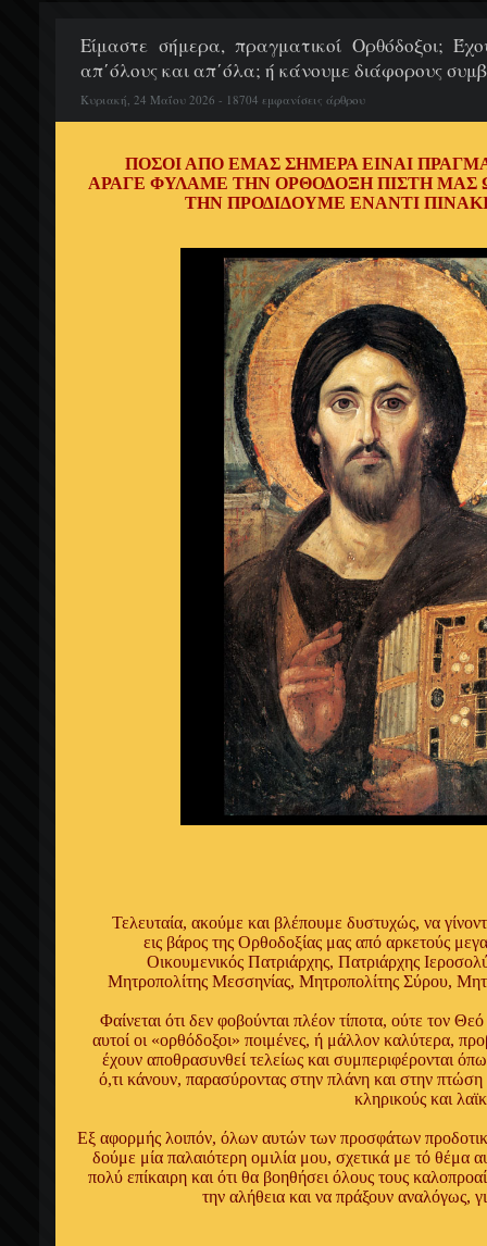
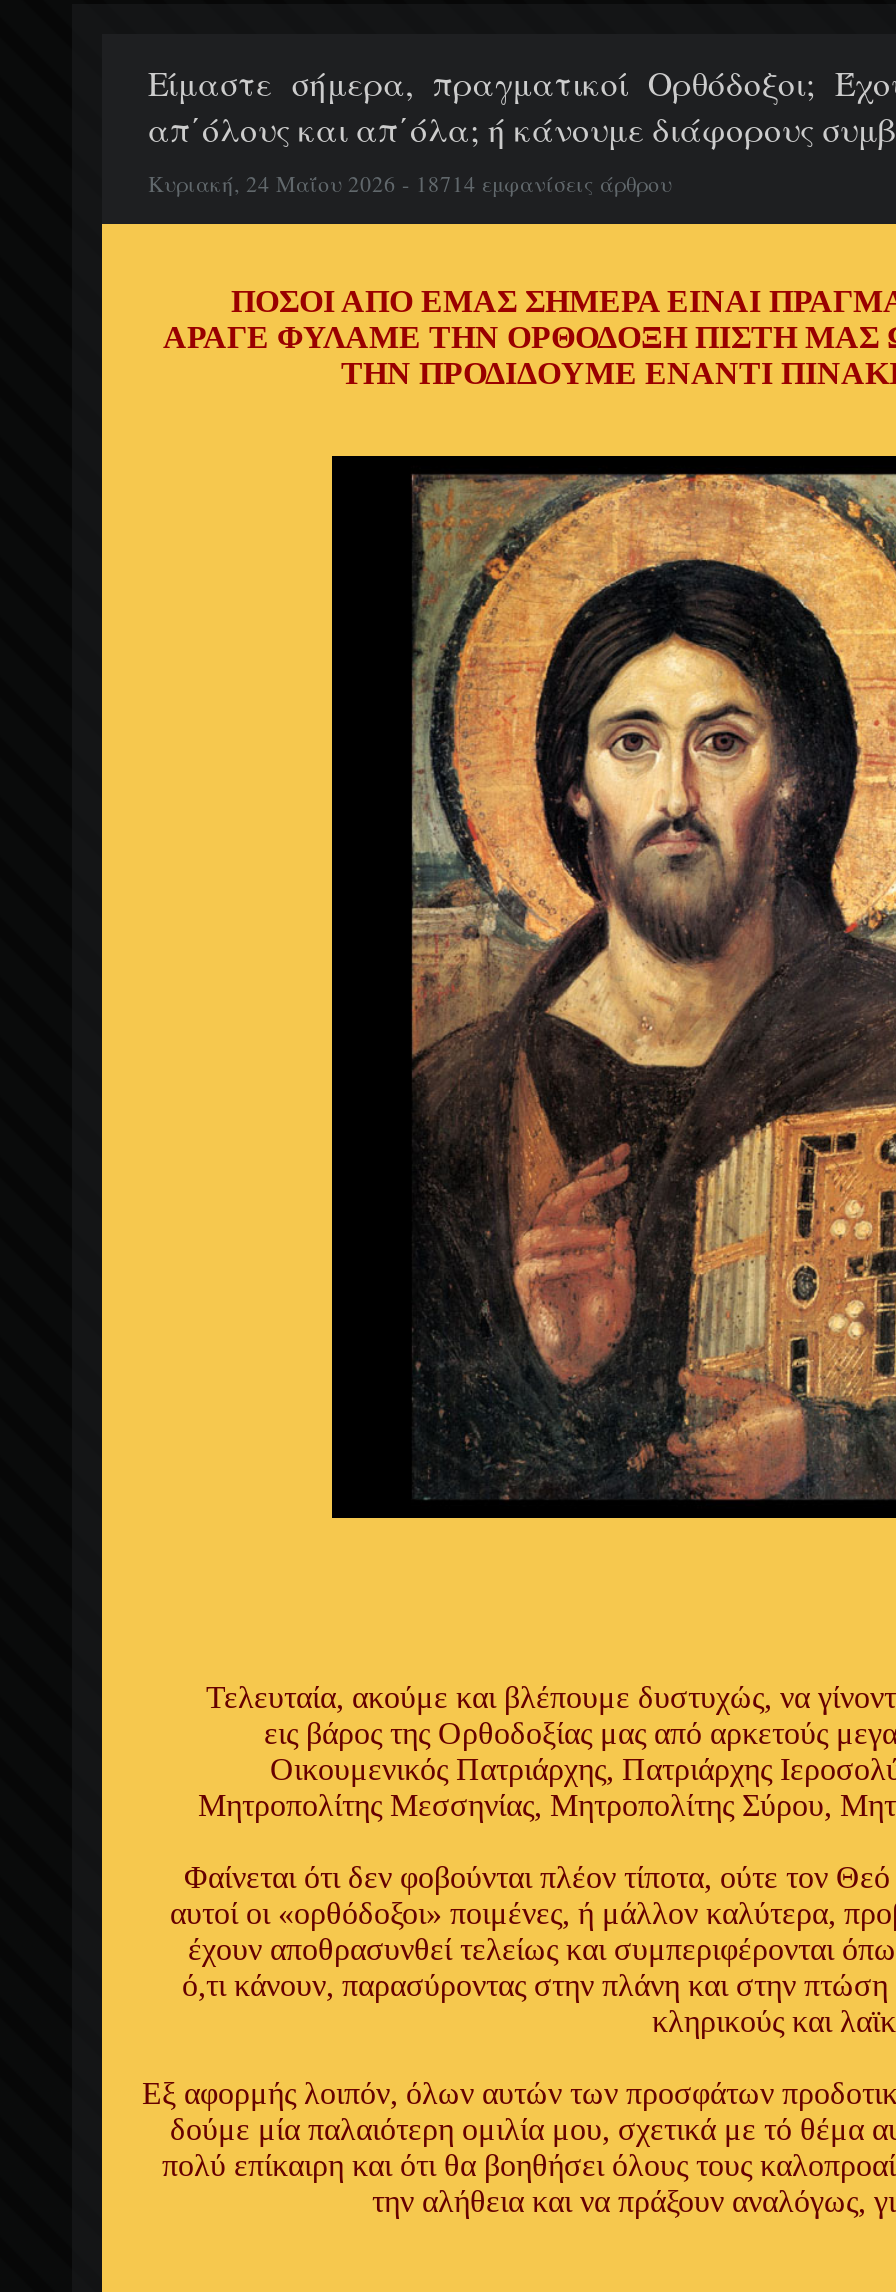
[80,91,365,108] Κυριακή, 24 Μαΐου 2026 - 18704 εμφανίσεις άρθρου -> [148,168,672,198] Κυριακή, 24 Μαΐου 2026 - 18714 εμφανίσεις άρθρου

